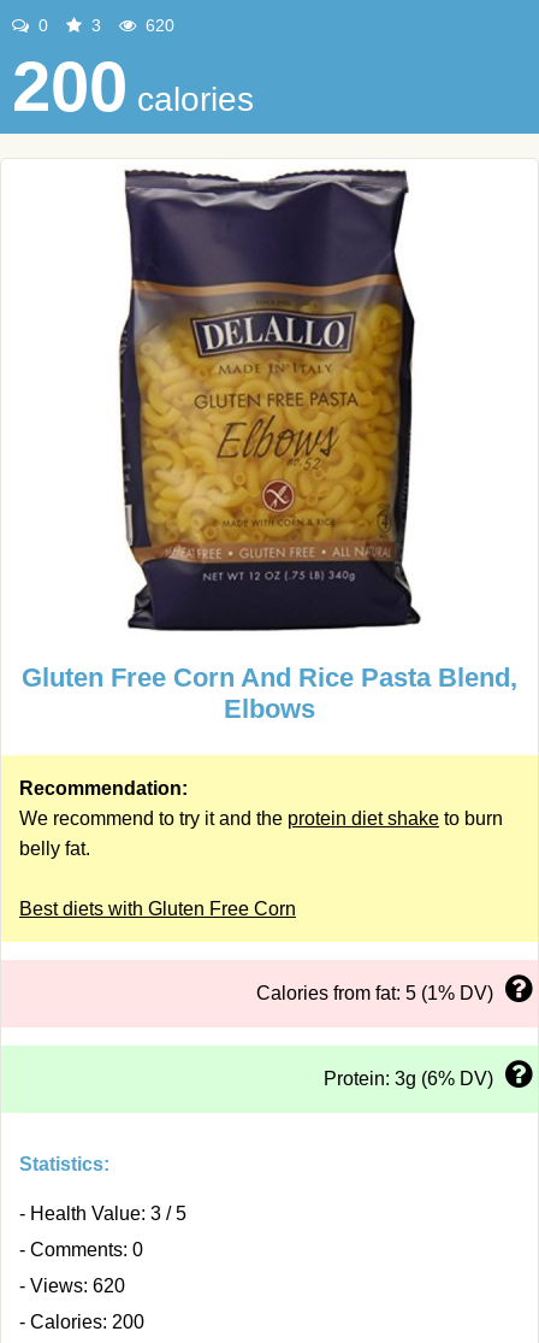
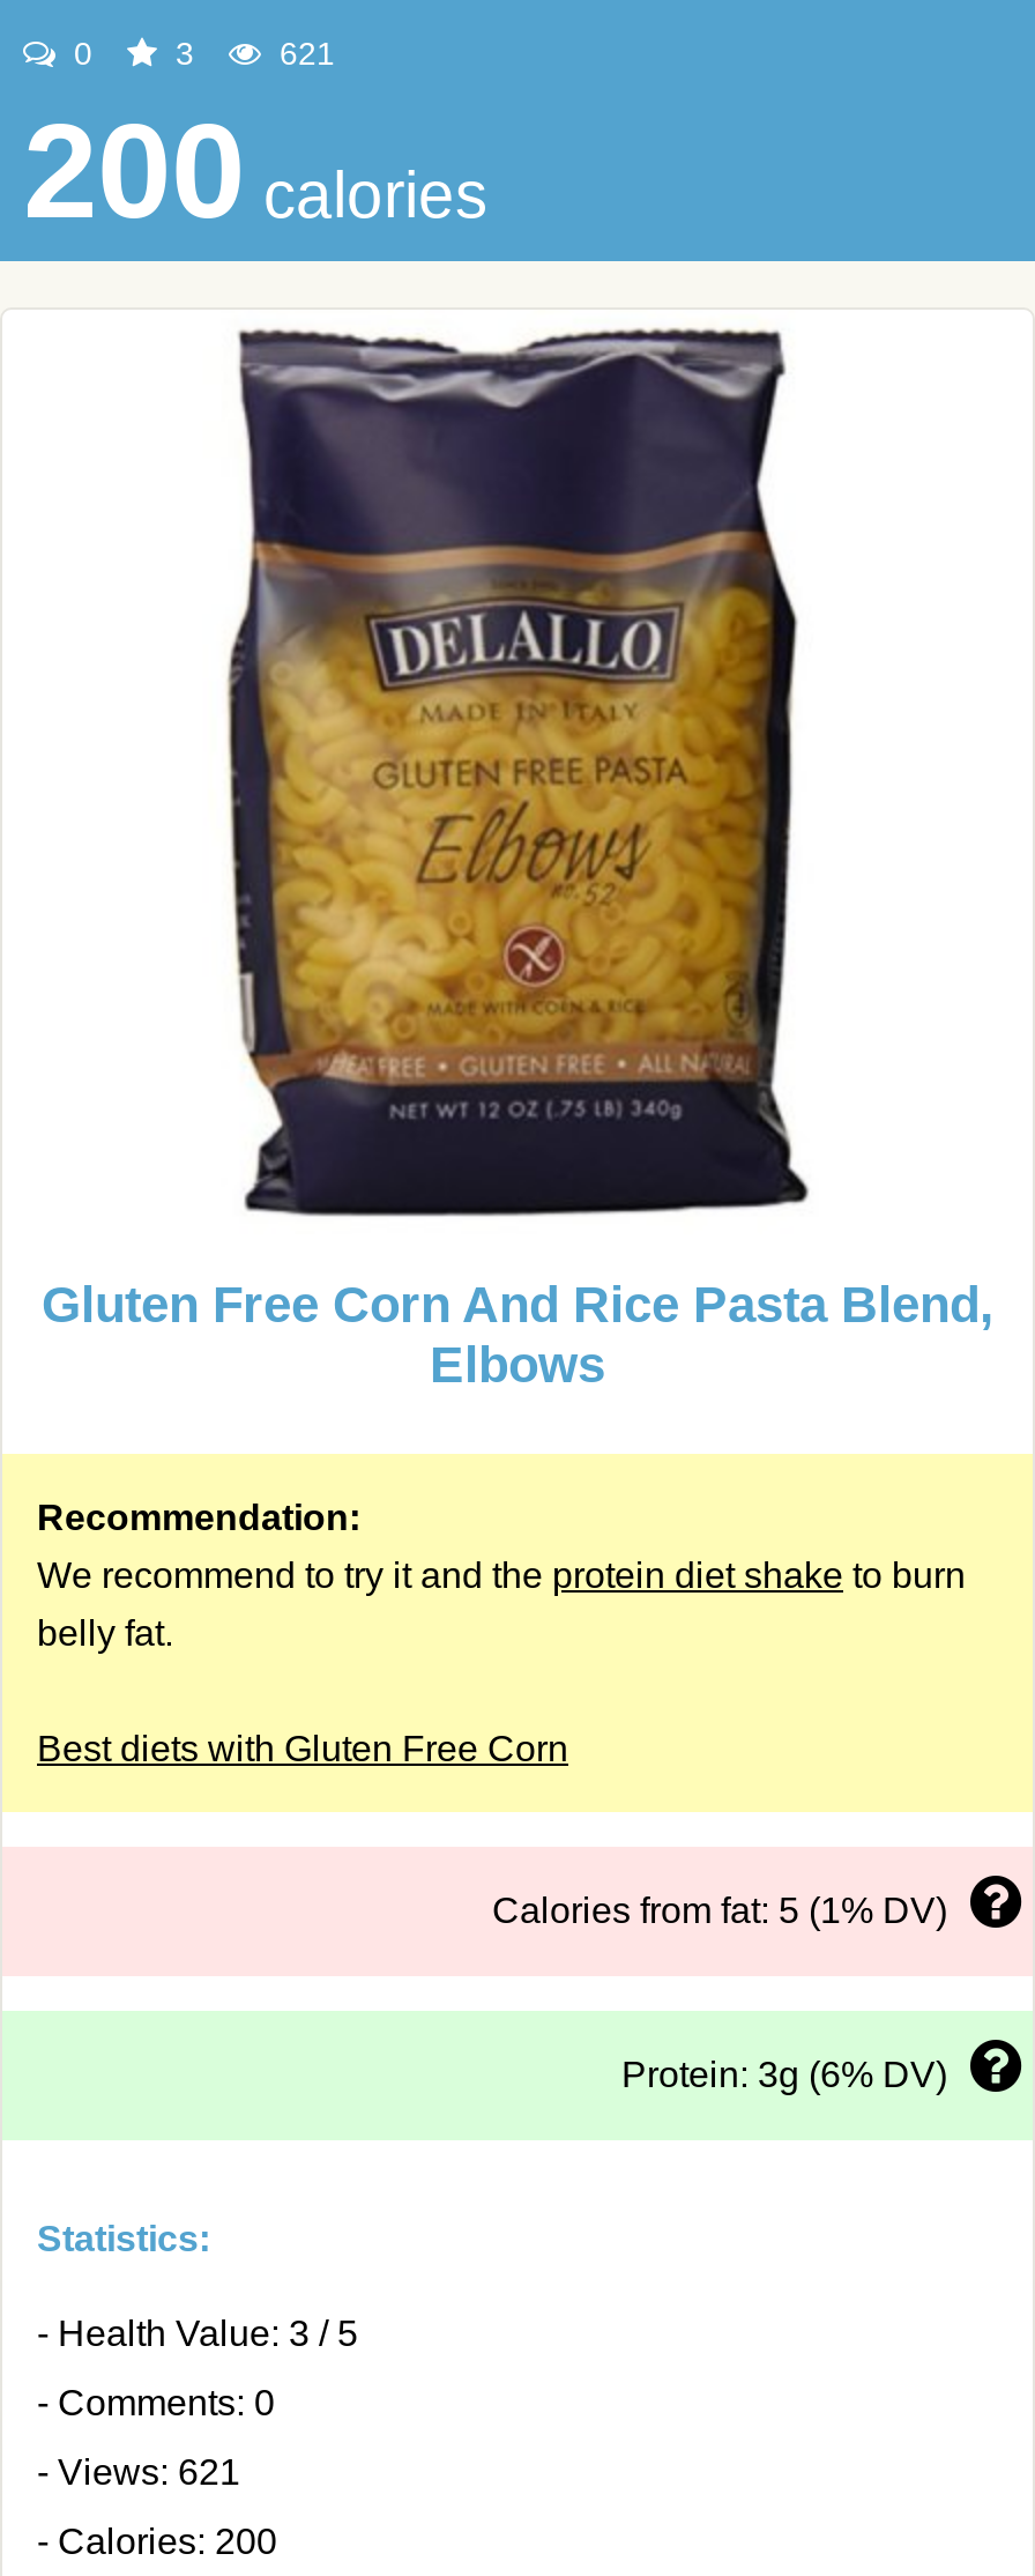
[141,16,174,35] 620 -> [270,35,335,72] 621
[19,1276,125,1296] - Views: 620 -> [37,2452,240,2492] - Views: 621

